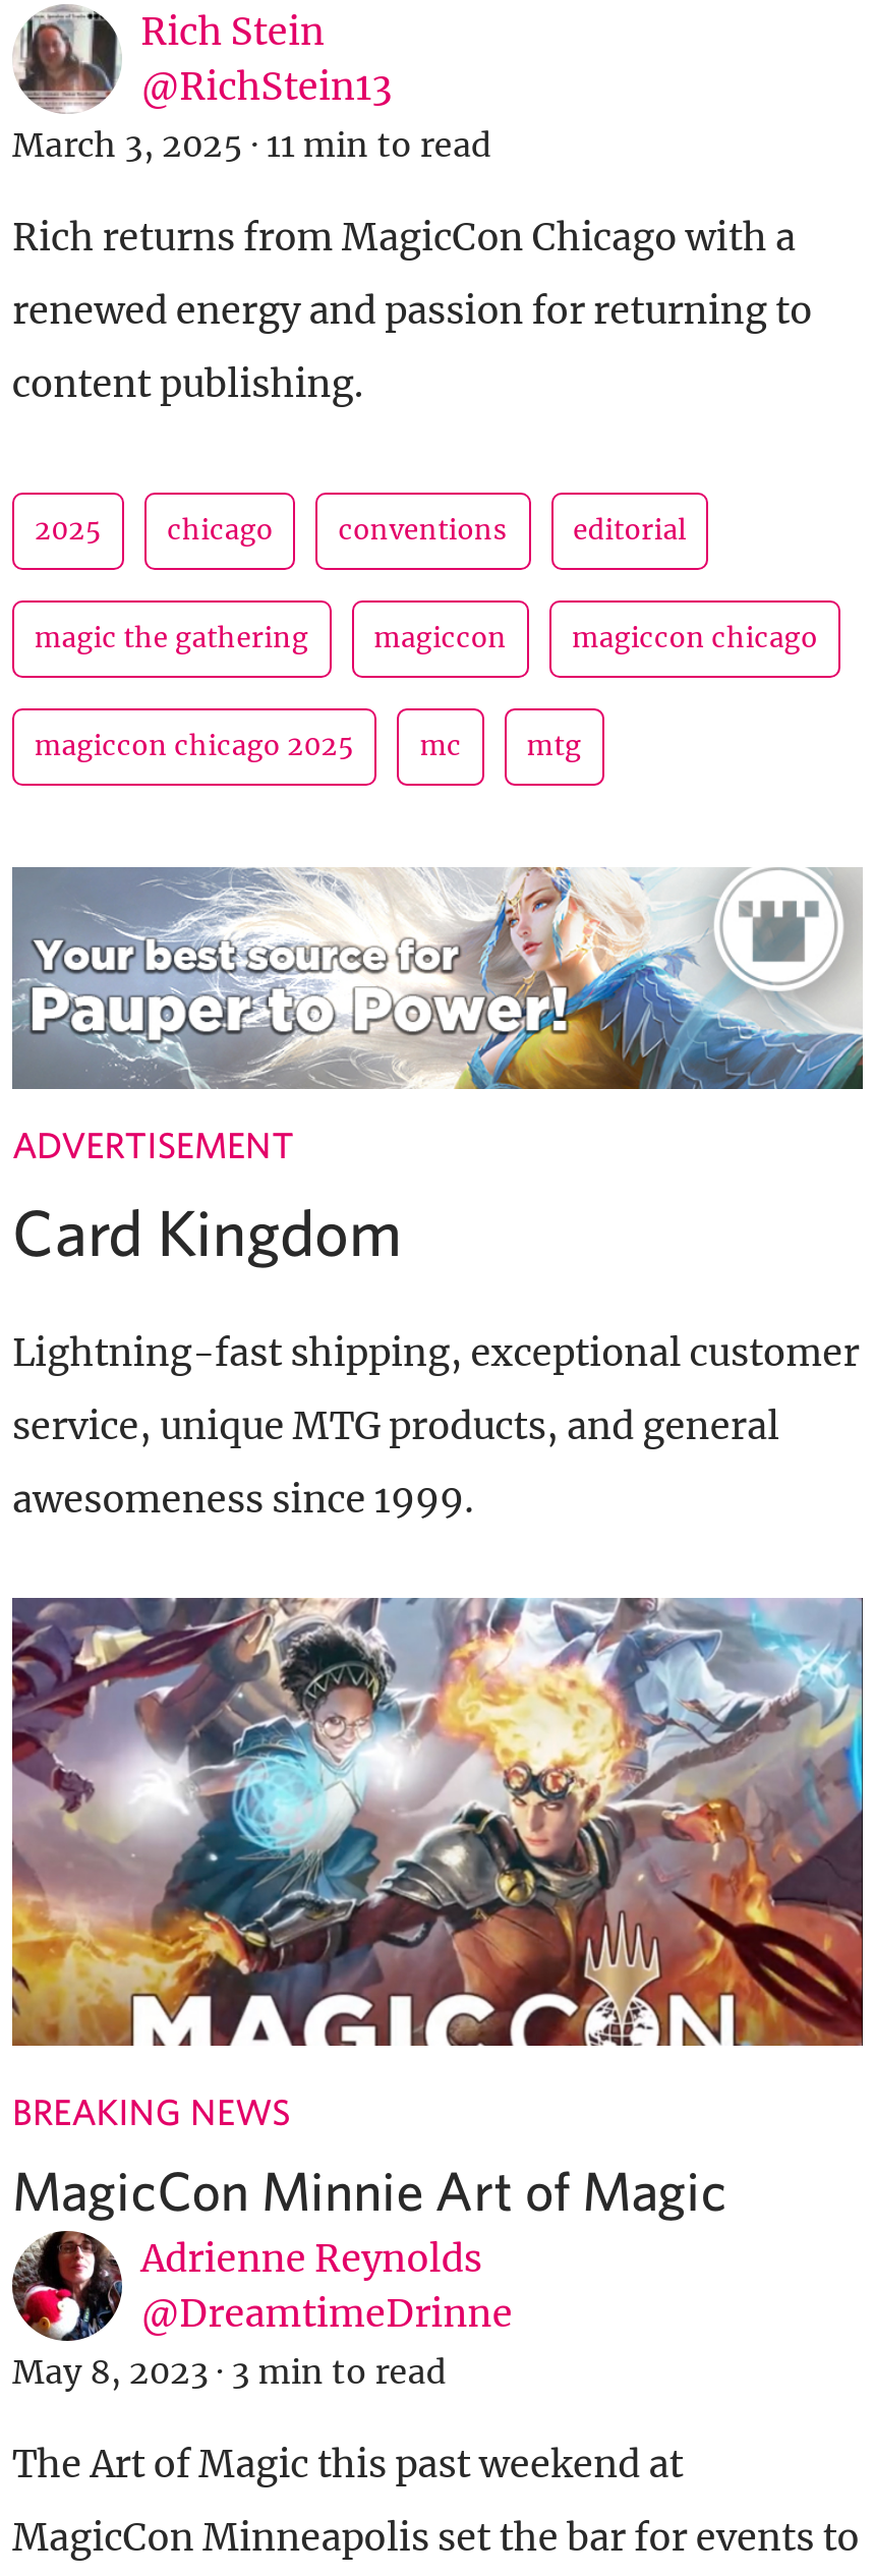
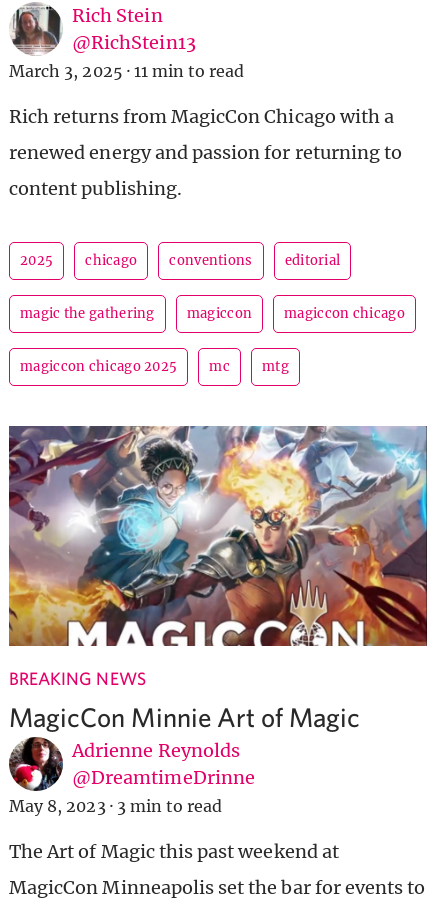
[10,867,865,1523] [image] | ADVERTISEMENT | Card Kingdom | Lightning-fast shipping, exceptional customer | service, unique MTG products, and general | awesomeness since 1999. -> none

